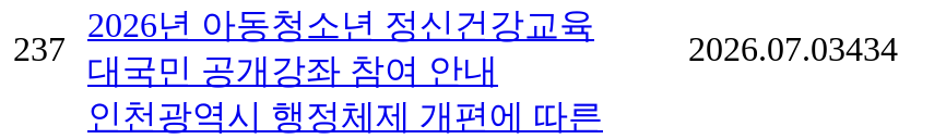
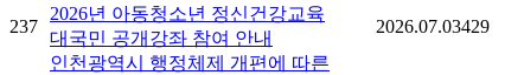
[688,30,898,67] 2026.07.03434 -> [376,16,490,36] 2026.07.03429

